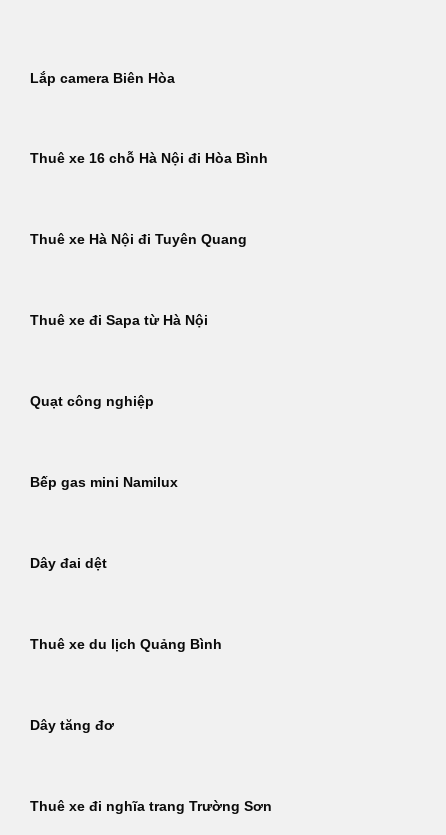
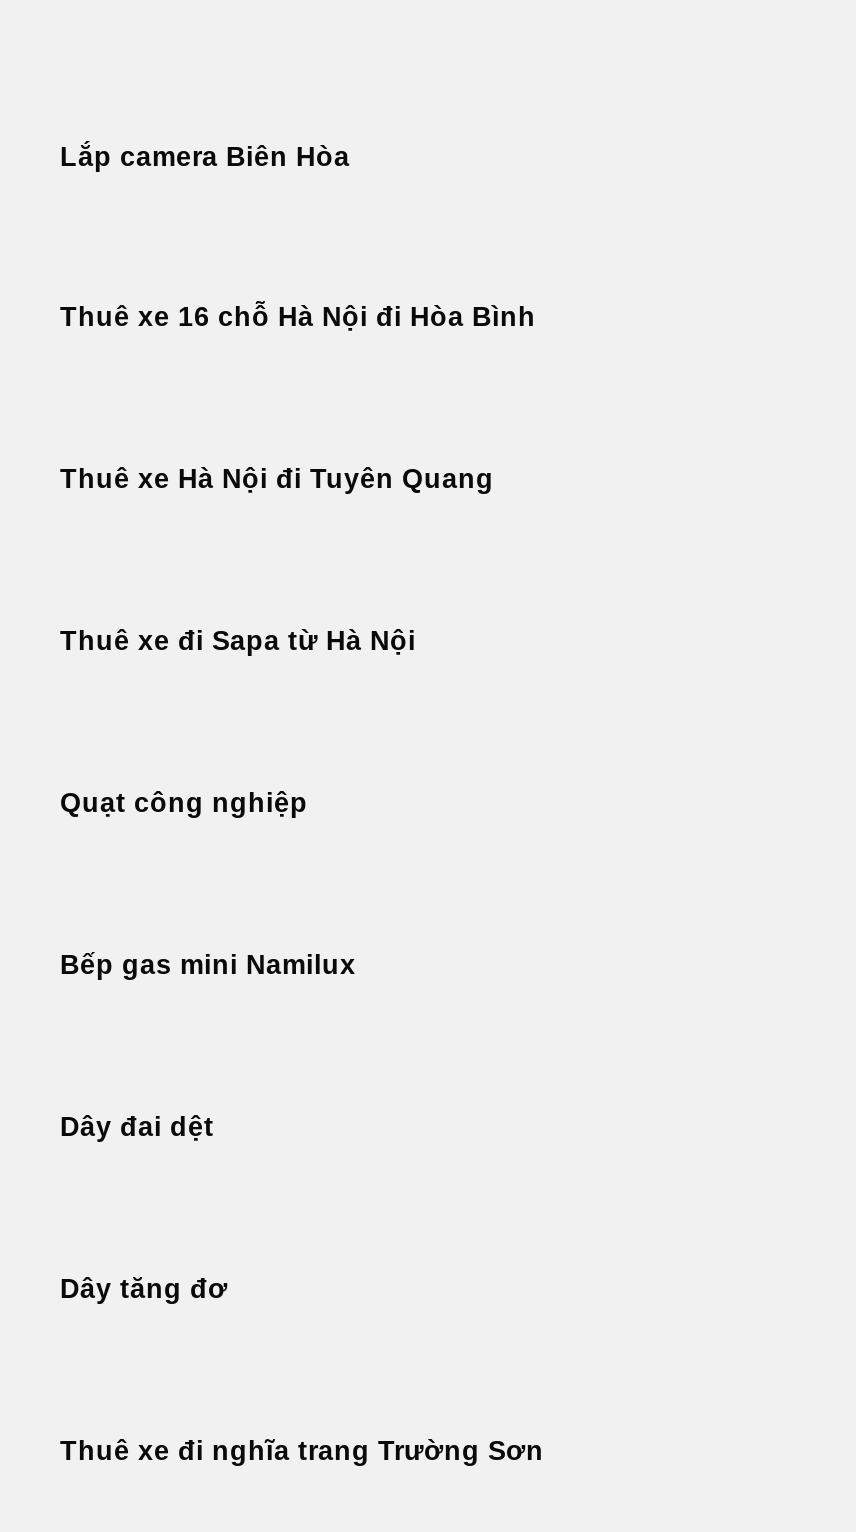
[30,637,222,652] Thuê xe du lịch Quảng Bình -> none

